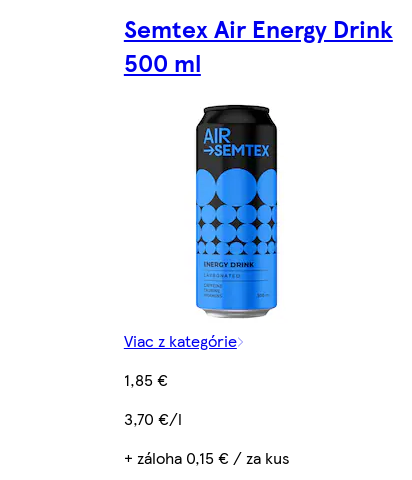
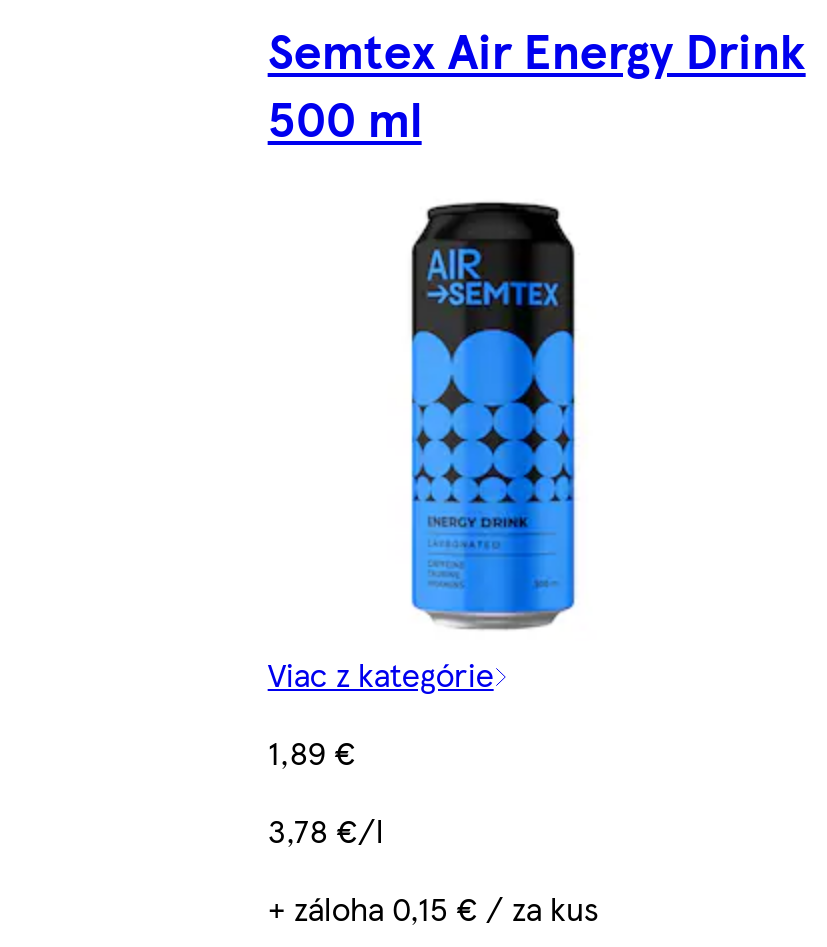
[124,367,168,390] 1,85 € -> [268,728,356,774] 1,89 €
[124,406,182,429] 3,70 €/l -> [268,806,384,852] 3,78 €/l

